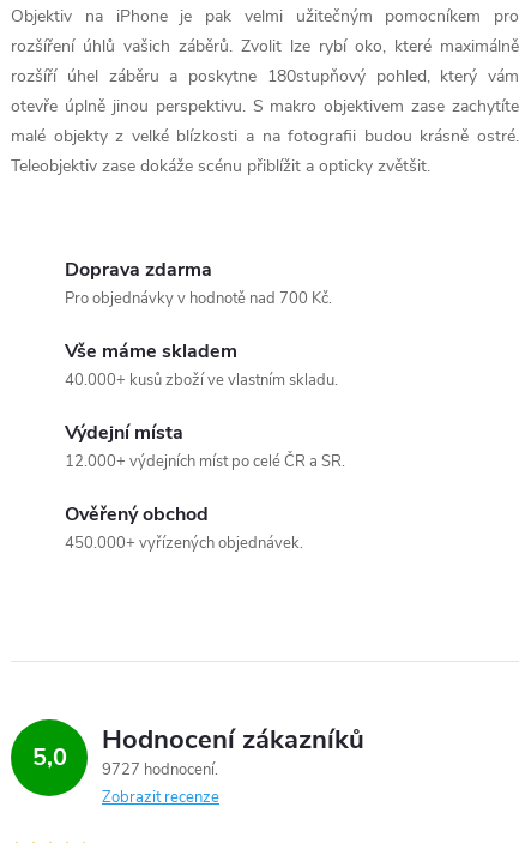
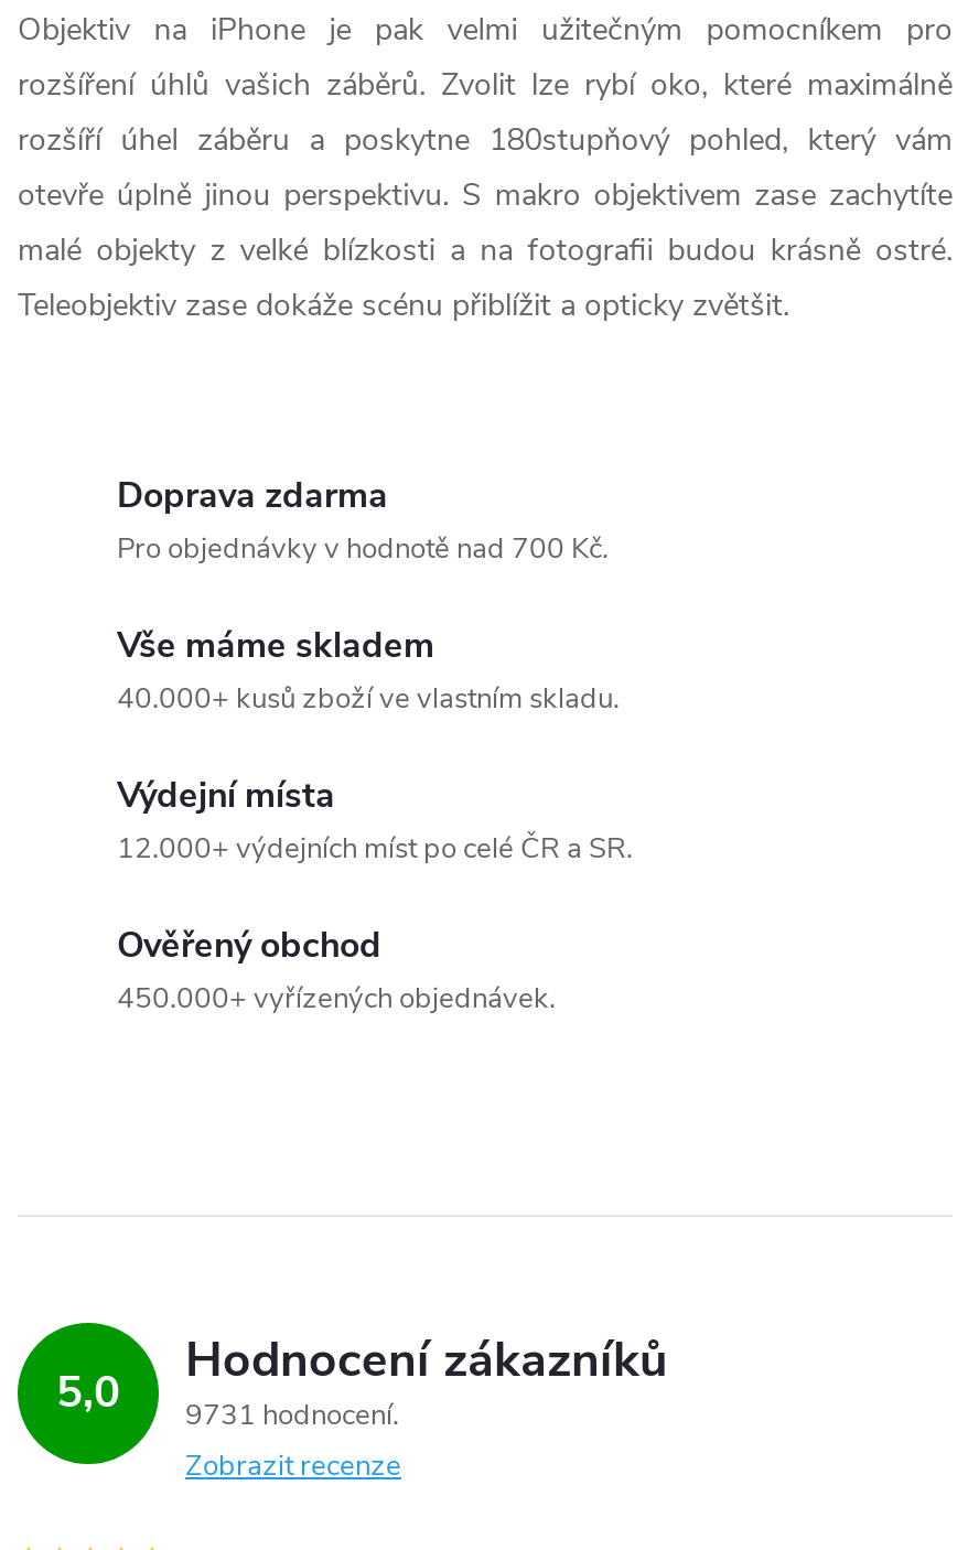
[32,722,364,780] 5,0 9727 hodnocení Hodnocení zákazníků -> [56,1327,668,1435] 5,0 9731 hodnocení Hodnocení zákazníků

